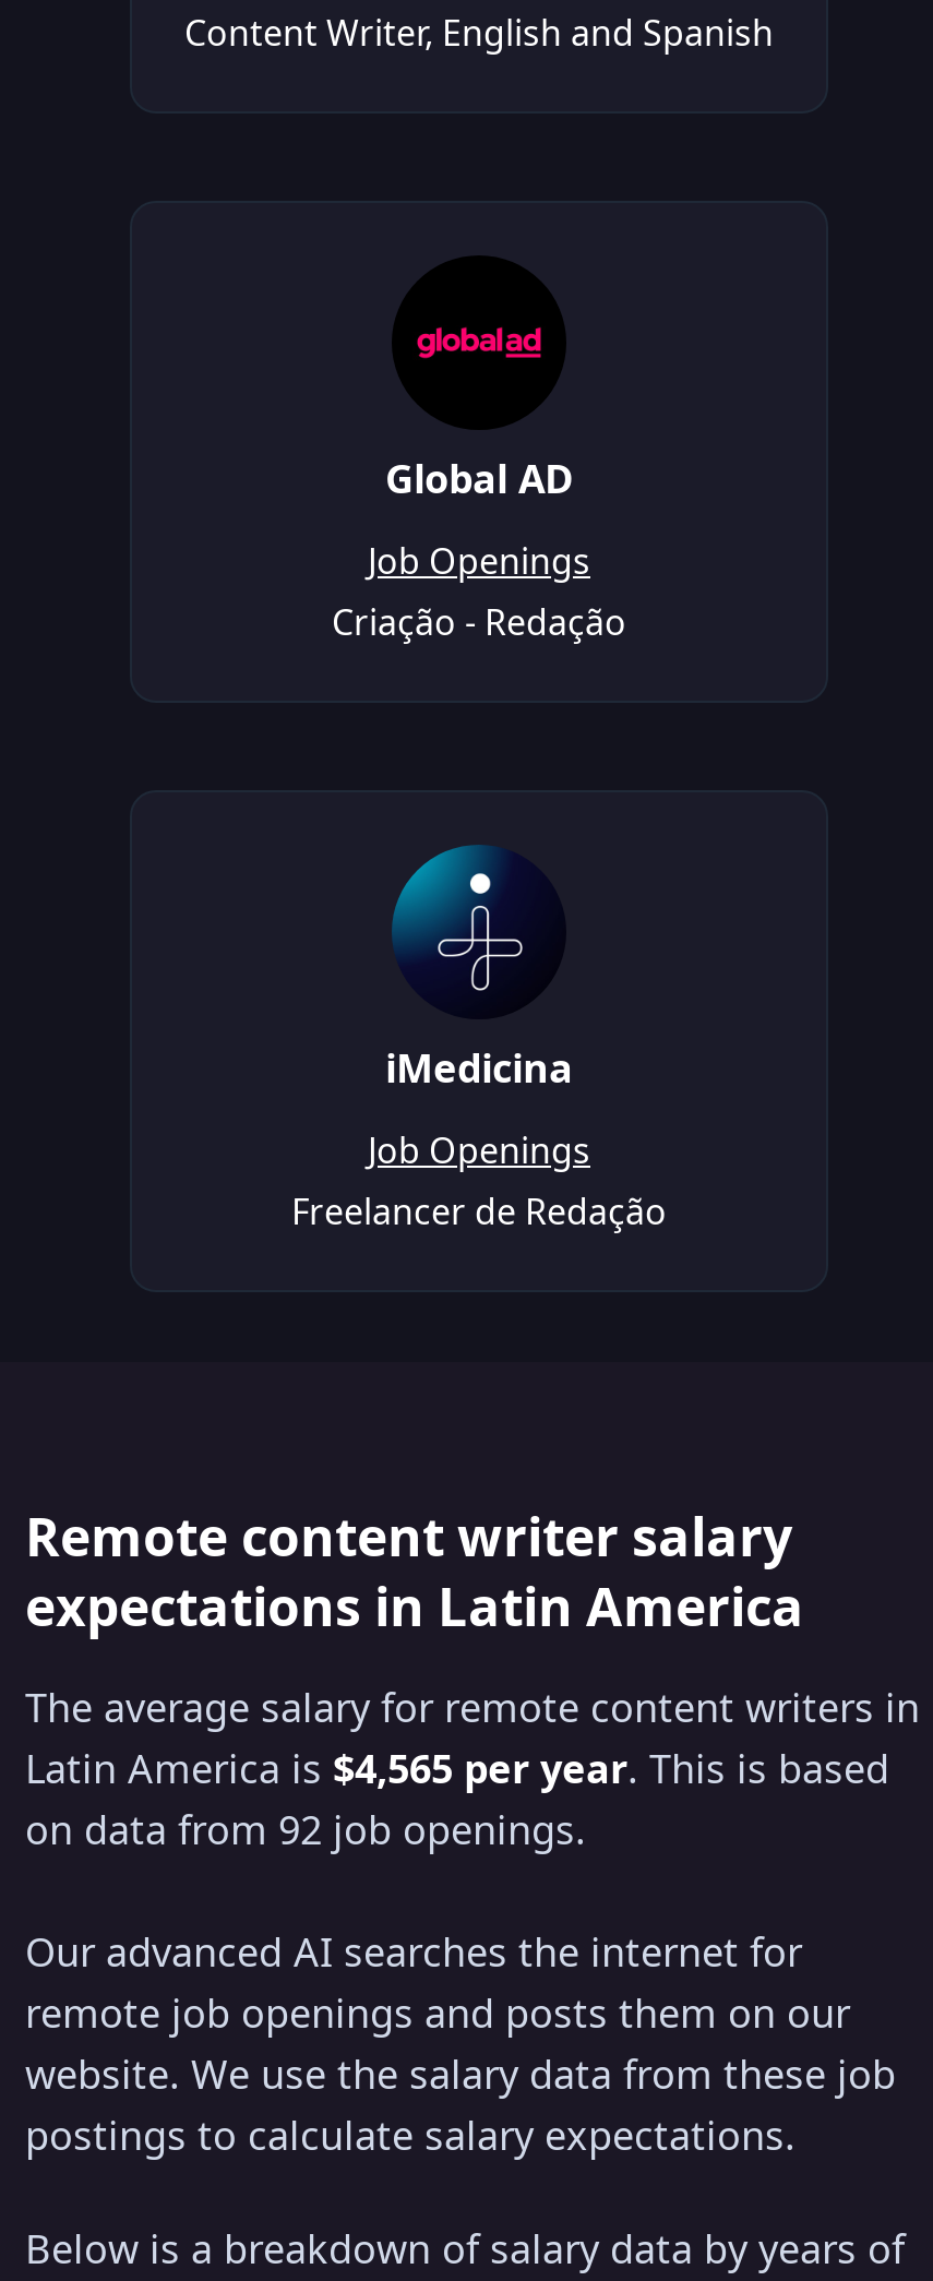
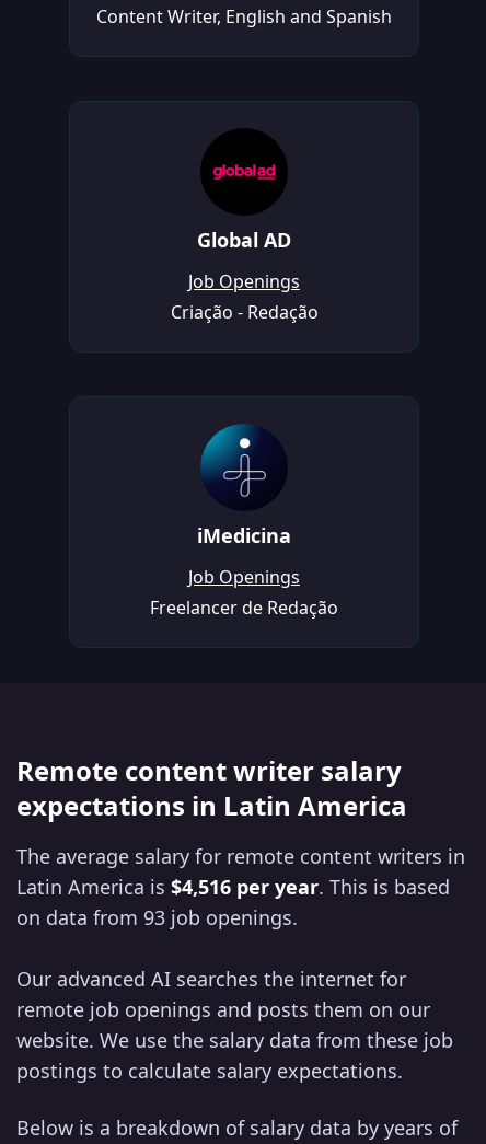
[25,1742,889,1794] Latin America is $4,565 per year. This is based -> [16,874,450,900] Latin America is $4,516 per year. This is based
[25,1803,586,1855] on data from 92 job openings. -> [16,904,298,931] on data from 93 job openings.

